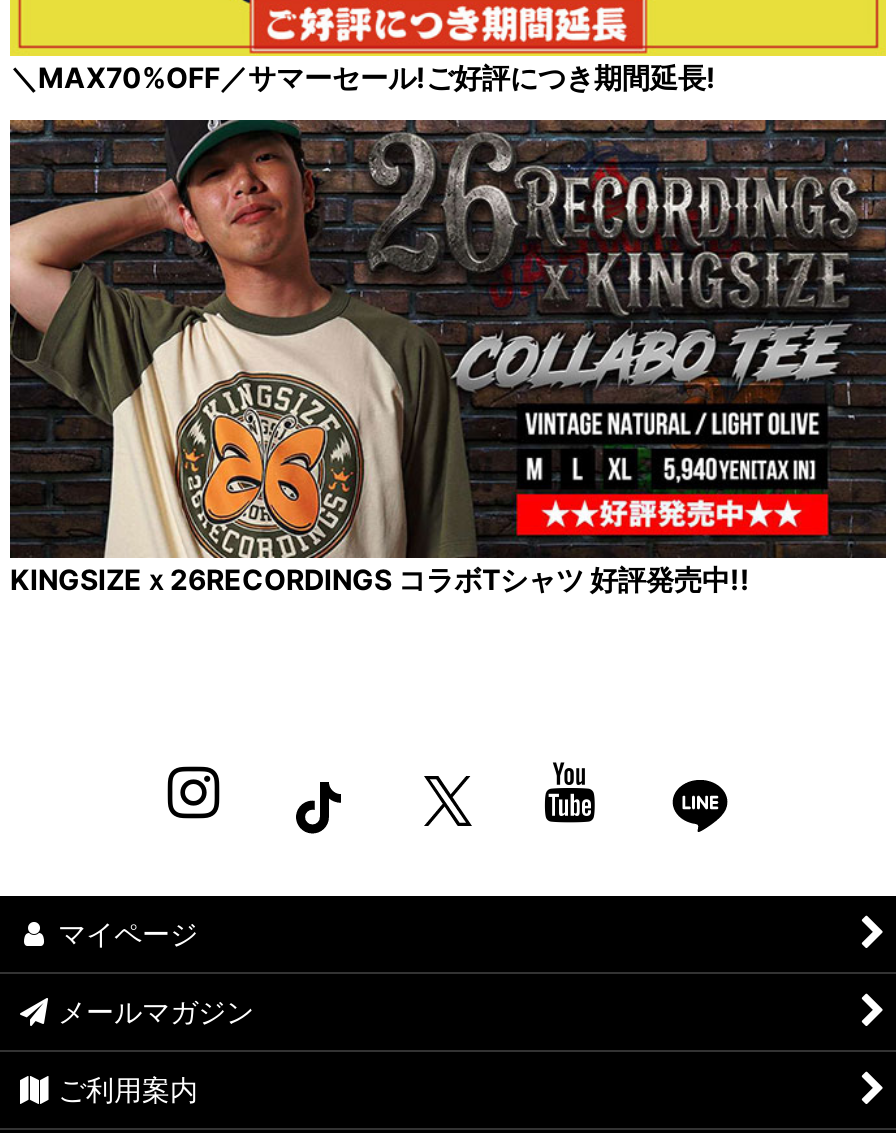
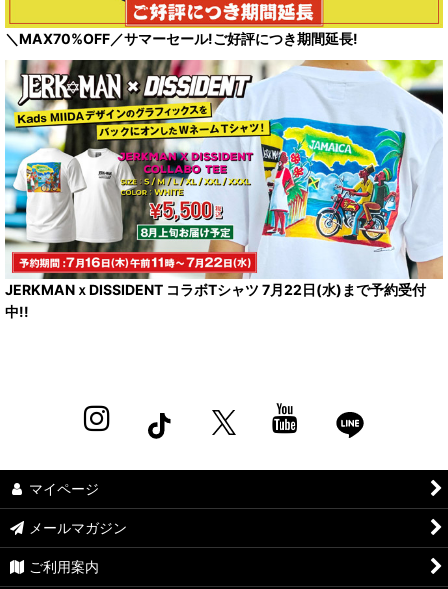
[8,118,888,596] [image] | KINGSIZEｘ26RECORDINGS コラボTシャツ 好評発売中!! -> [4,59,443,320] [image] | JERKMANｘDISSIDENT コラボTシャツ 7月22日(水)まで予約受付 | 中!!

